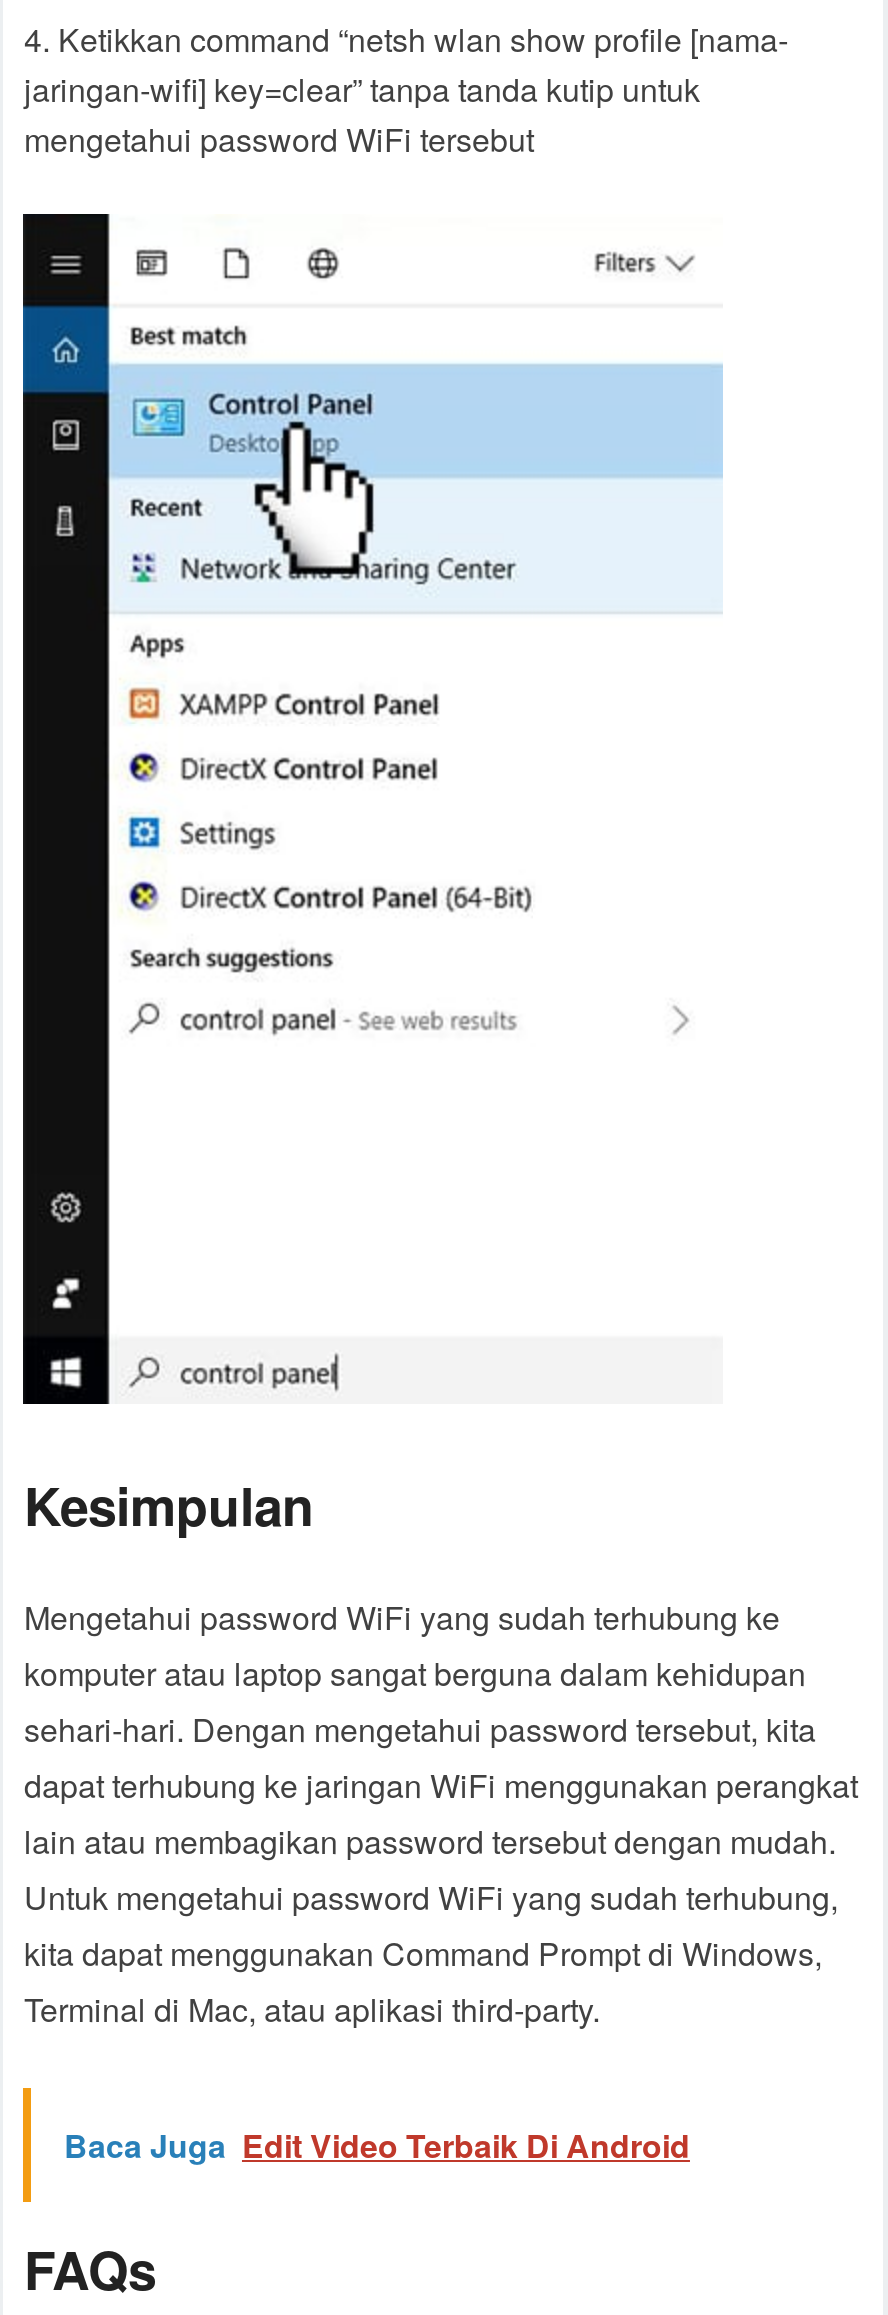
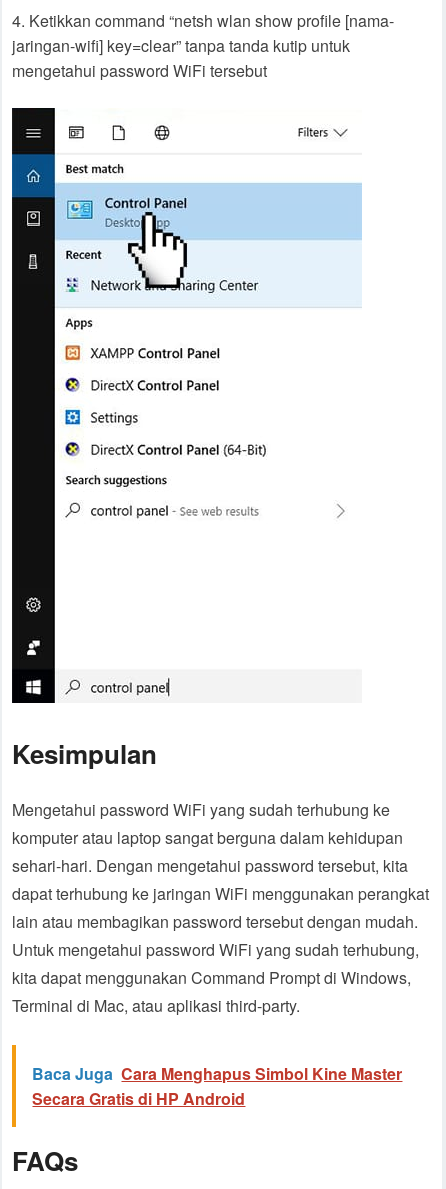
[64,2121,690,2167] Baca Juga Edit Video Terbaik Di Android -> [32,1062,402,1110] Baca Juga Cara Menghapus Simbol Kine Master | Secara Gratis di HP Android

